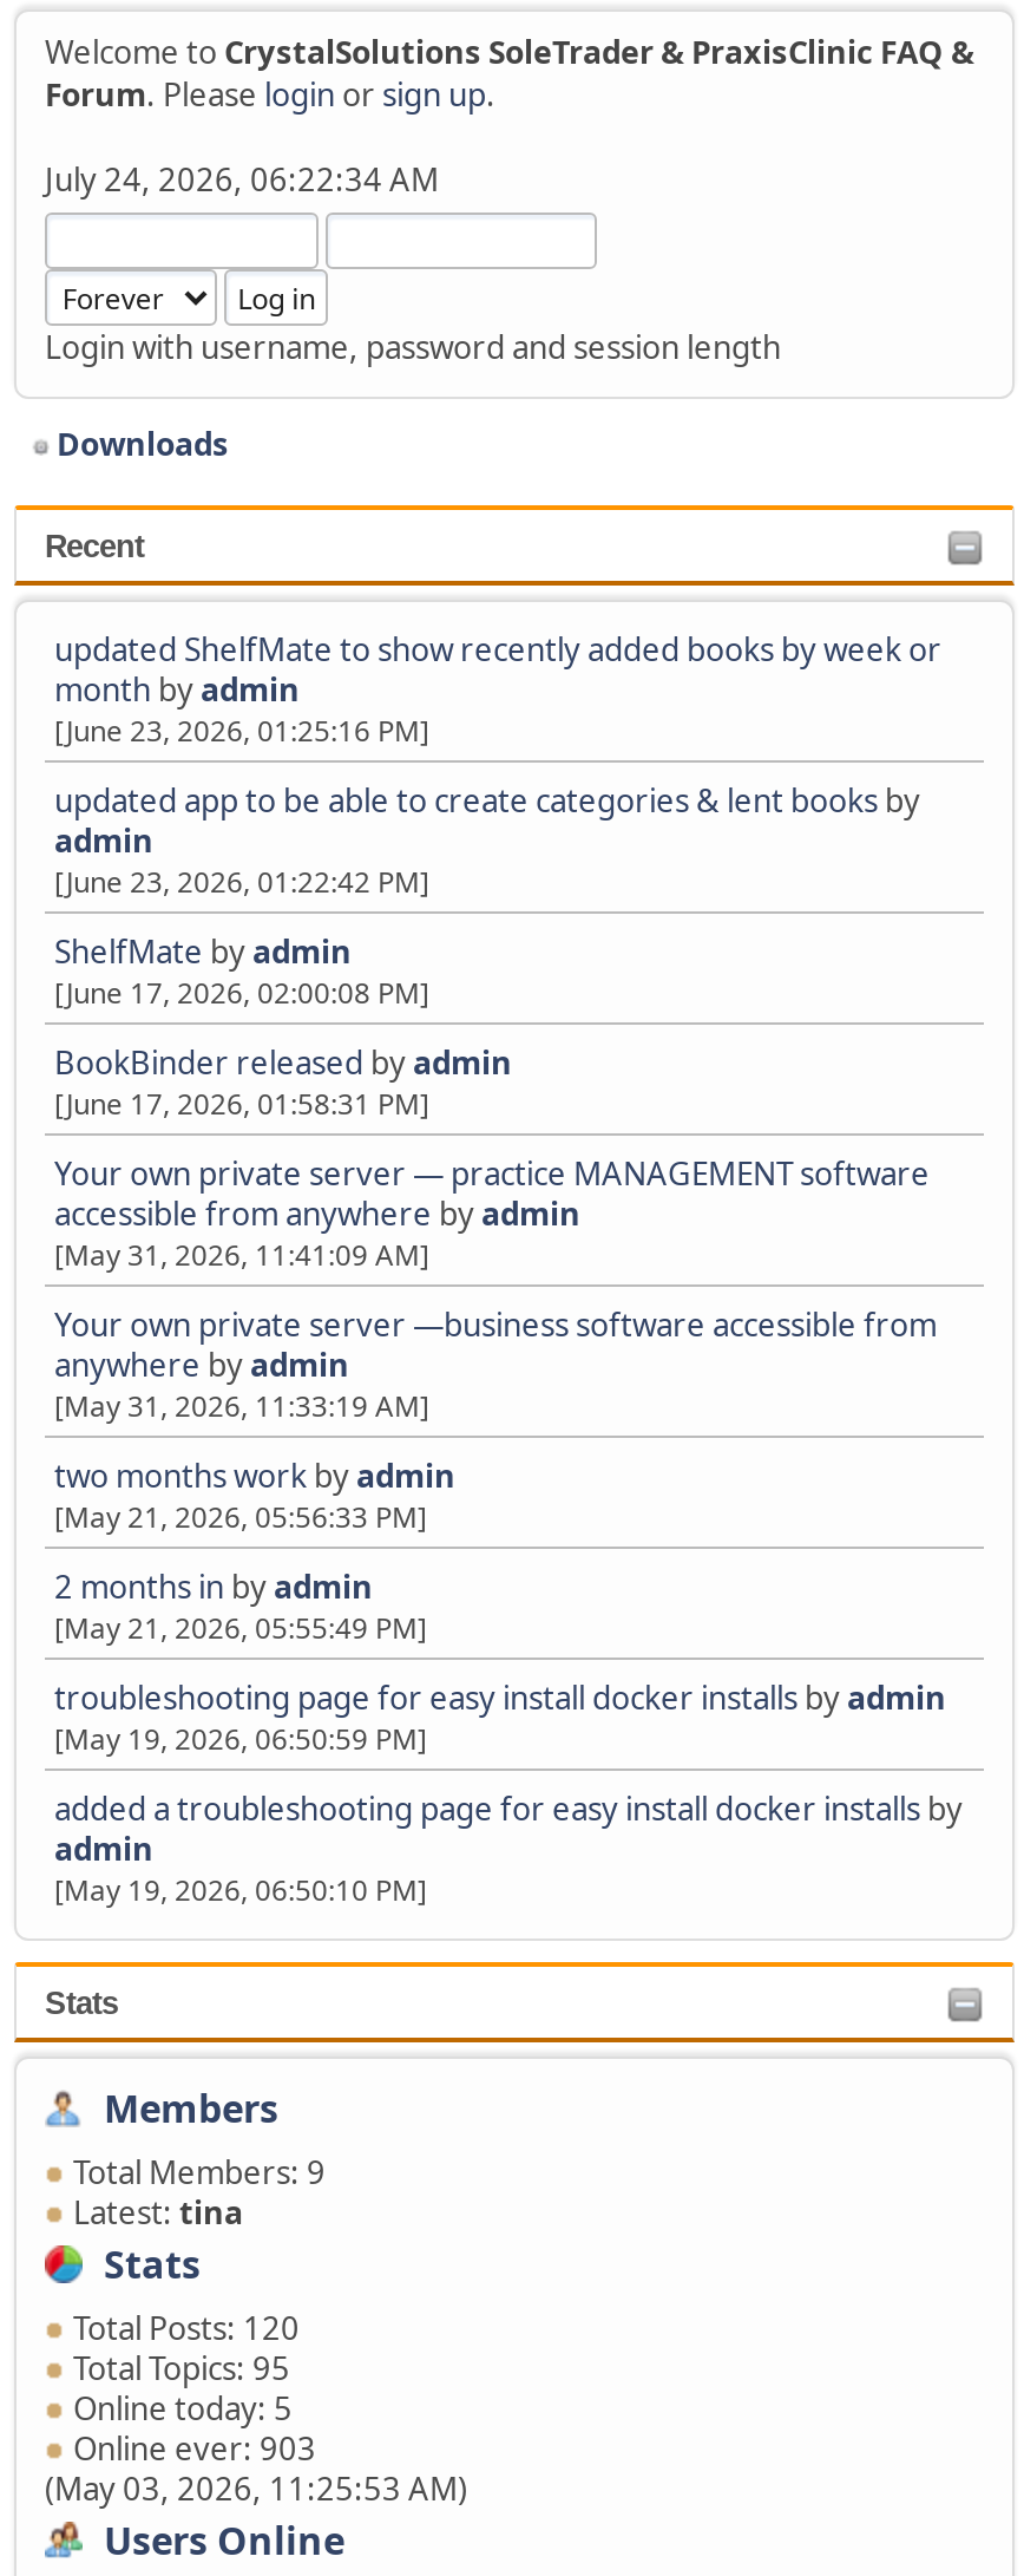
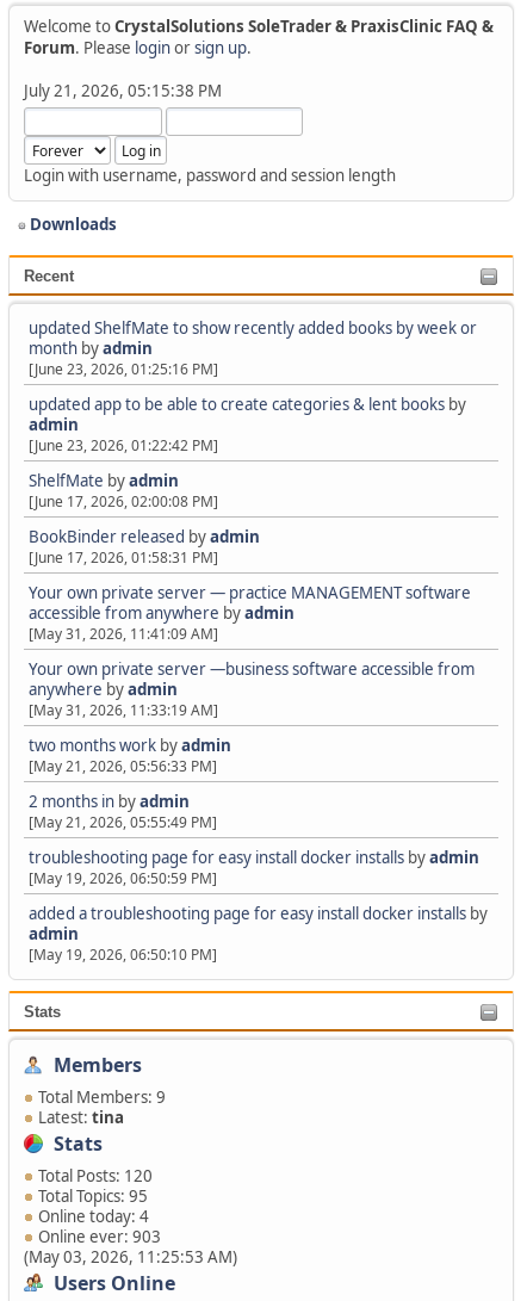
[45,157,439,200] July 24, 2026, 06:22:34 AM -> [24,80,222,101] July 21, 2026, 05:15:38 PM
[73,2386,293,2429] Online today: 5 -> [38,1205,149,1227] Online today: 4

